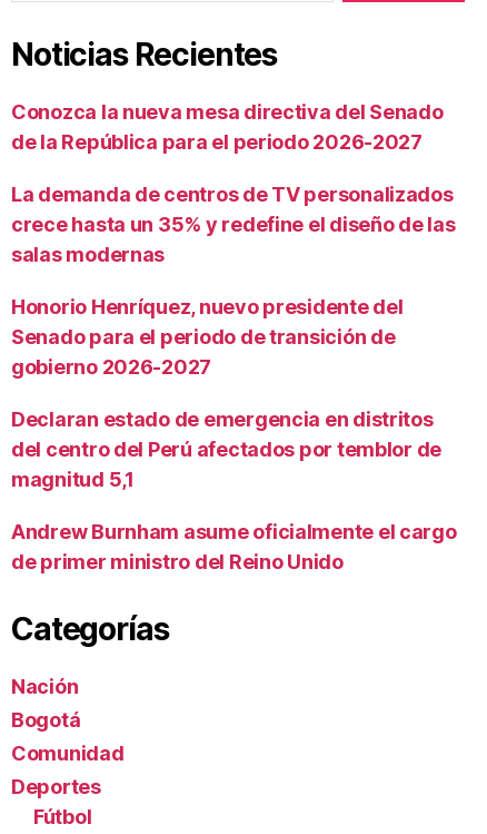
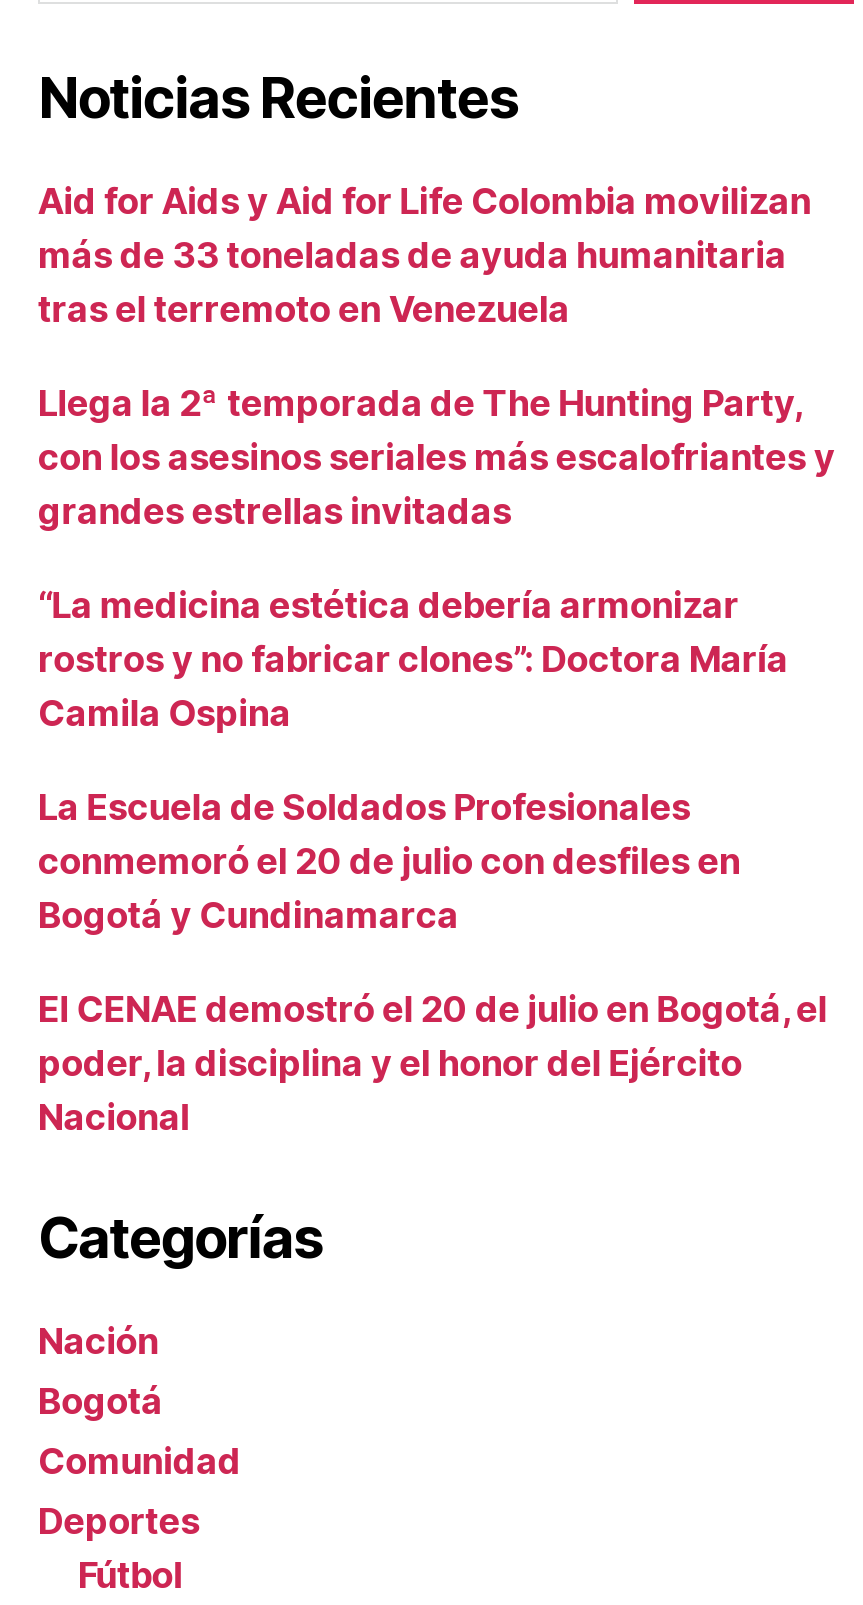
[11,100,443,153] Conozca la nueva mesa directiva del Senado | de la República para el periodo 2026-2027 -> [38,179,811,329] Aid for Aids y Aid for Life Colombia movilizan | más de 33 toneladas de ayuda humanitaria | tras el terremoto en Venezuela
[11,182,455,266] La demanda de centros de TV personalizados | crece hasta un 35% y redefine el diseño de las | salas modernas -> [38,381,835,531] Llega la 2ª temporada de The Hunting Party, | con los asesinos seriales más escalofriantes y | grandes estrellas invitadas
[11,295,403,378] Honorio Henríquez, nuevo presidente del | Senado para el periodo de transición de | gobierno 2026-2027 -> [38,583,788,733] “La medicina estética debería armonizar | rostros y no fabricar clones”: Doctora María | Camila Ospina
[11,407,442,491] Declaran estado de emergencia en distritos | del centro del Perú afectados por temblor de | magnitud 5,1 -> [38,785,740,935] La Escuela de Soldados Profesionales | conmemoró el 20 de julio con desfiles en | Bogotá y Cundinamarca
[11,520,457,573] Andrew Burnham asume oficialmente el cargo | de primer ministro del Reino Unido -> [38,987,827,1137] El CENAE demostró el 20 de julio en Bogotá, el | poder, la disciplina y el honor del Ejército | Nacional

